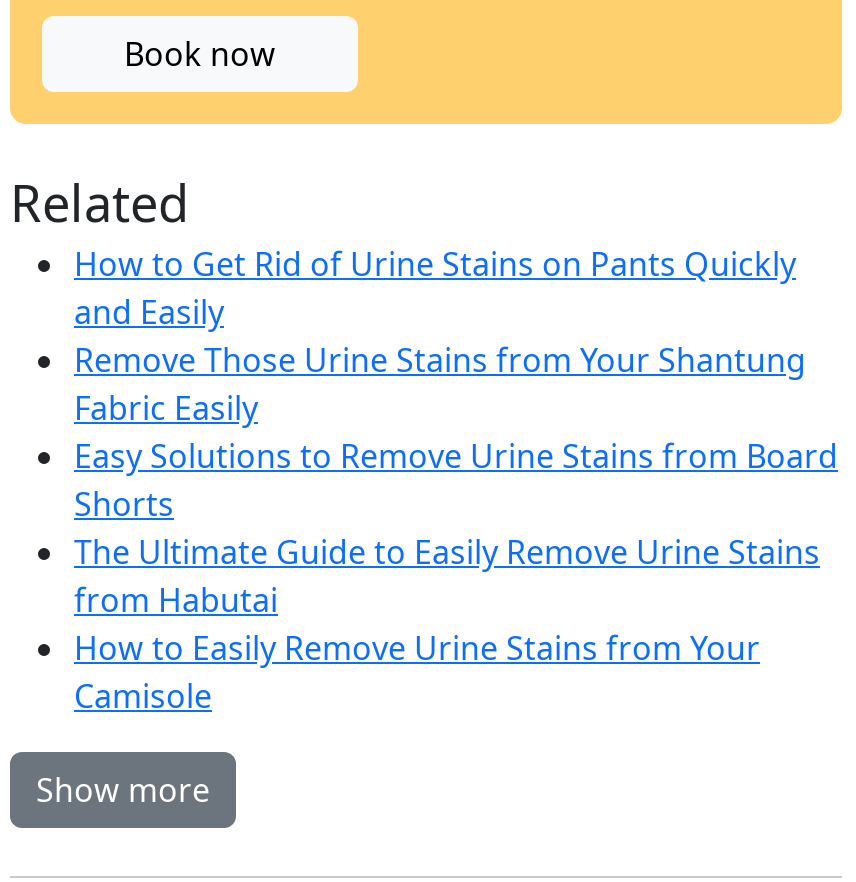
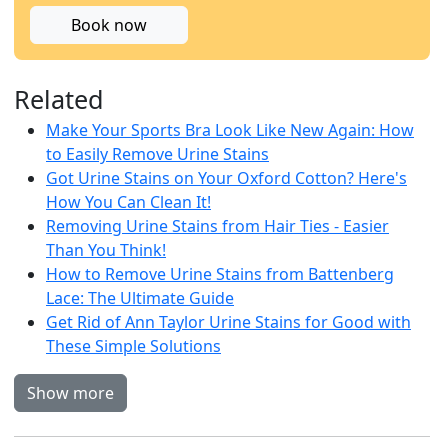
[74,242,838,718] How to Get Rid of Urine Stains on Pants Quickly | and Easily | Remove Those Urine Stains from Your Shantung | Fabric Easily | Easy Solutions to Remove Urine Stains from Board | Shorts | The Ultimate Guide to Easily Remove Urine Stains | from Habutai | How to Easily Remove Urine Stains from Your | Camisole -> [46,119,414,357] Make Your Sports Bra Look Like New Again: How | to Easily Remove Urine Stains | Got Urine Stains on Your Oxford Cotton? Here's | How You Can Clean It! | Removing Urine Stains from Hair Ties - Easier | Than You Think! | How to Remove Urine Stains from Battenberg | Lace: The Ultimate Guide | Get Rid of Ann Taylor Urine Stains for Good with | These Simple Solutions

